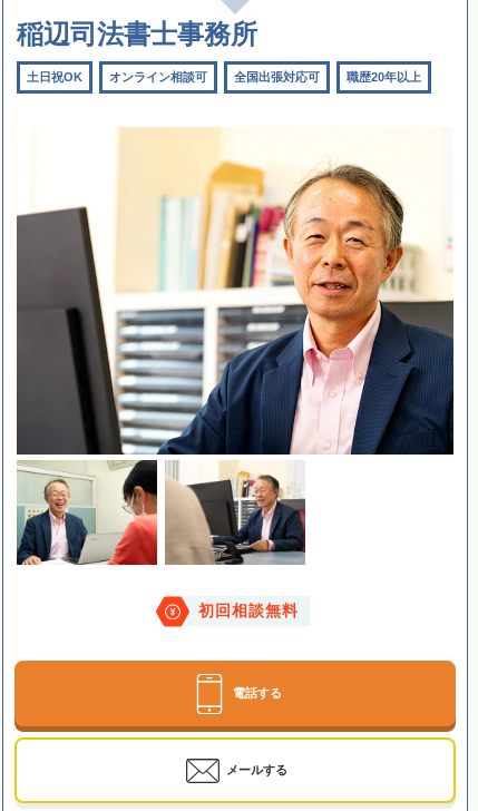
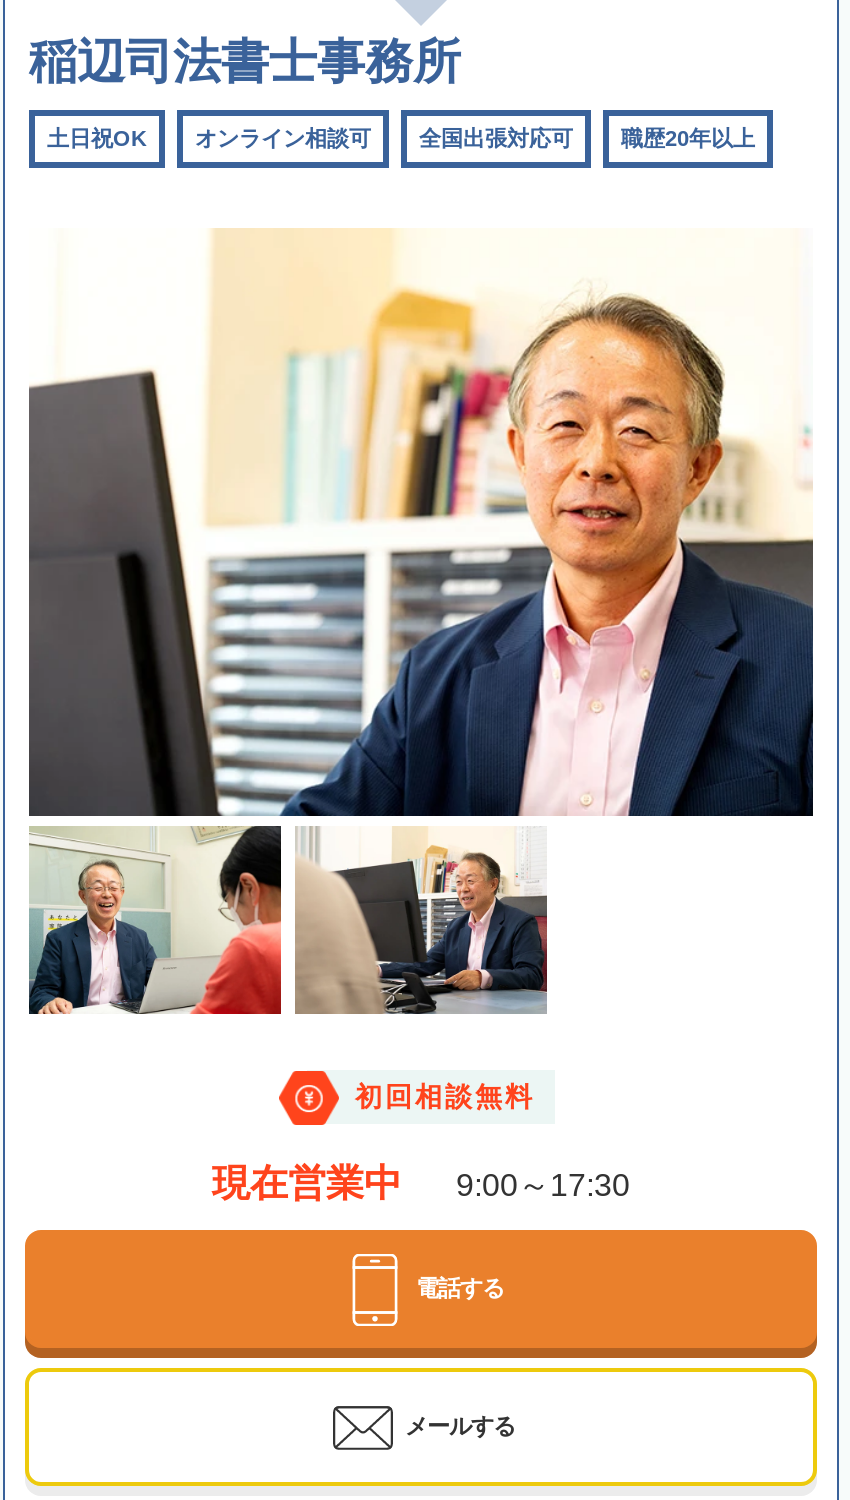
none -> [212,1162,630,1204] 現在営業中 | 9:00～17:30

